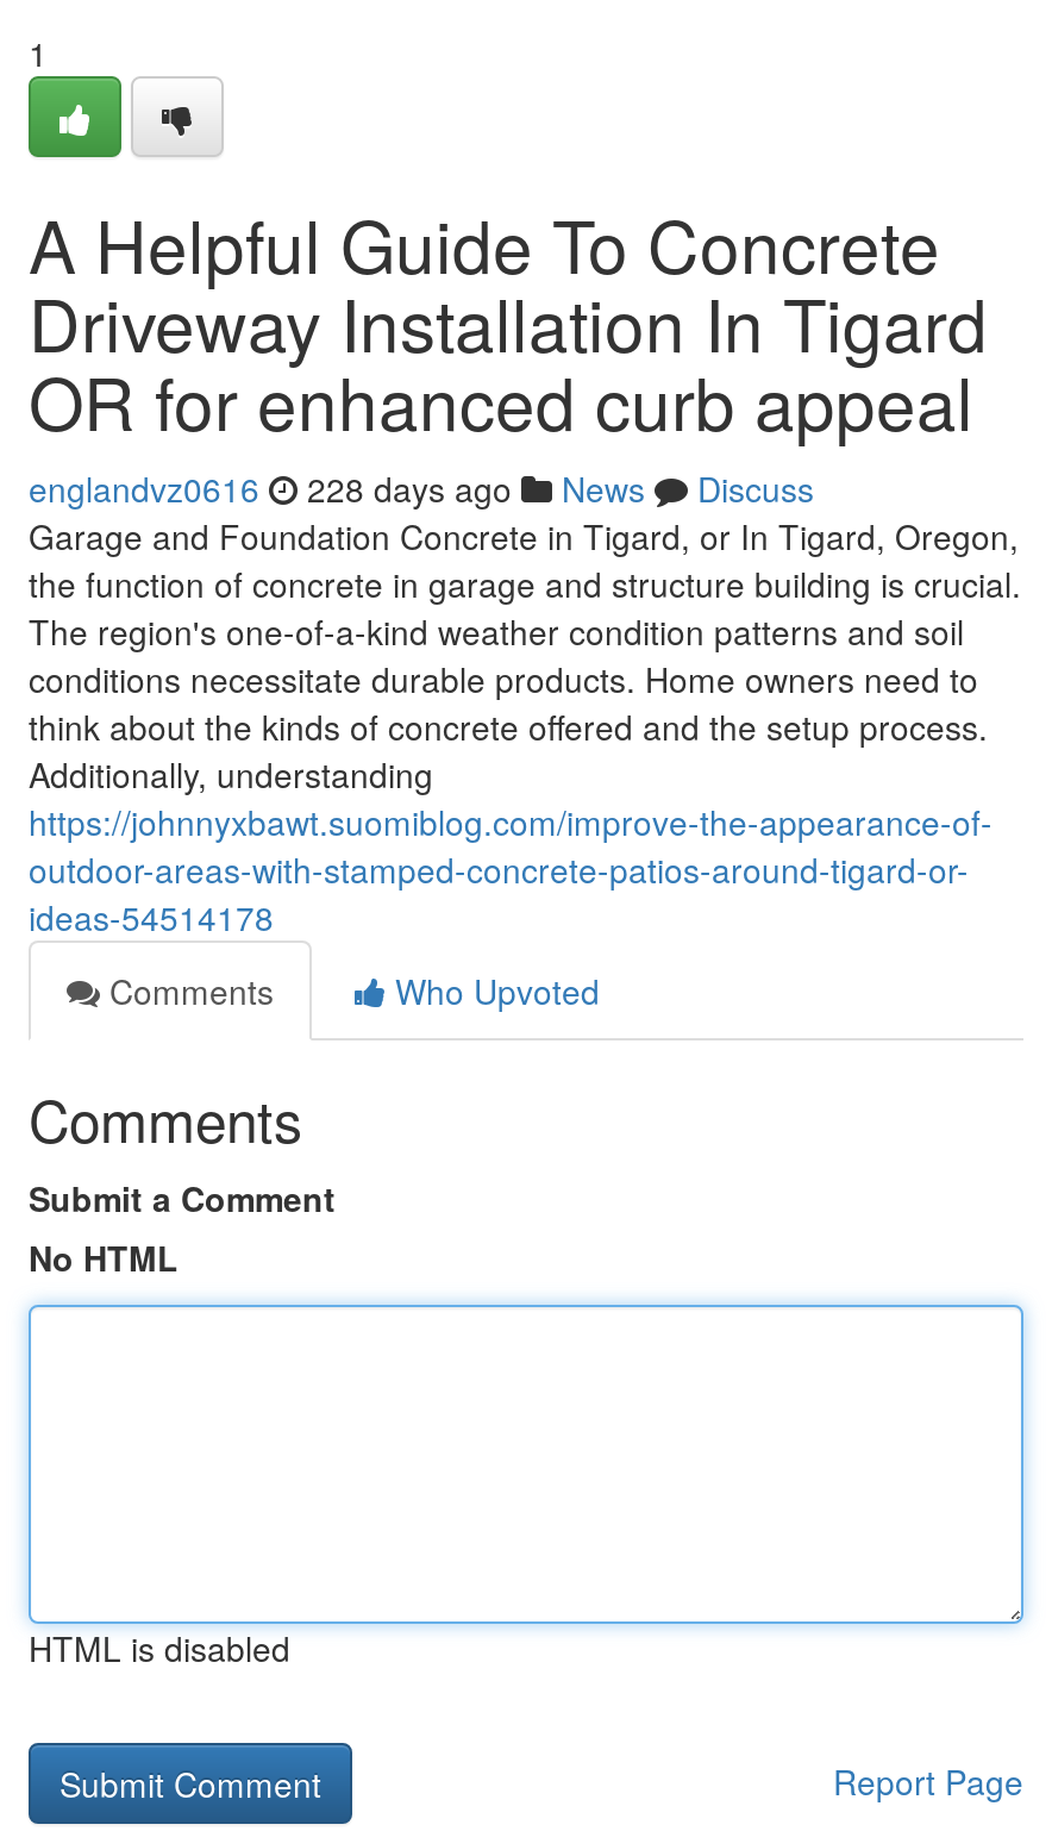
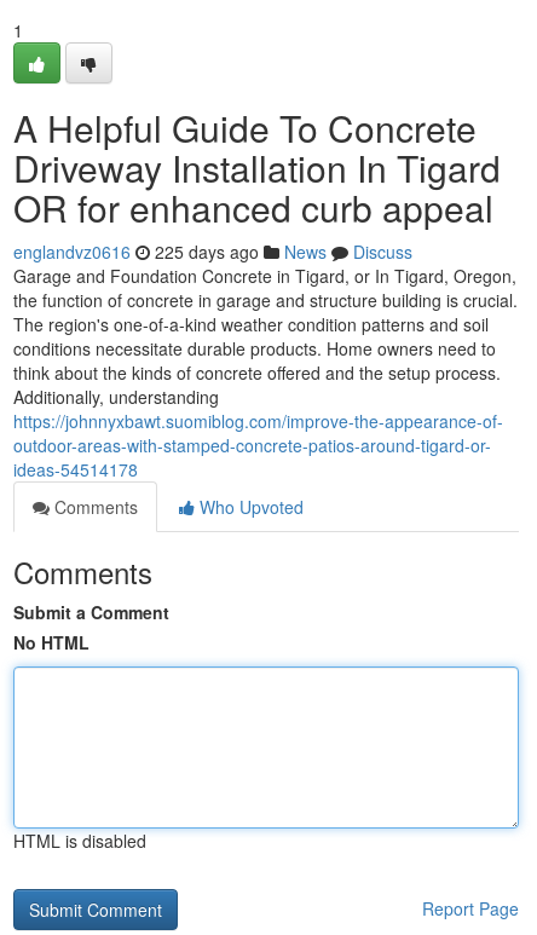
[29,464,814,512] englandvz0616 228 days ago News Discuss -> [13,239,412,264] englandvz0616 225 days ago News Discuss

